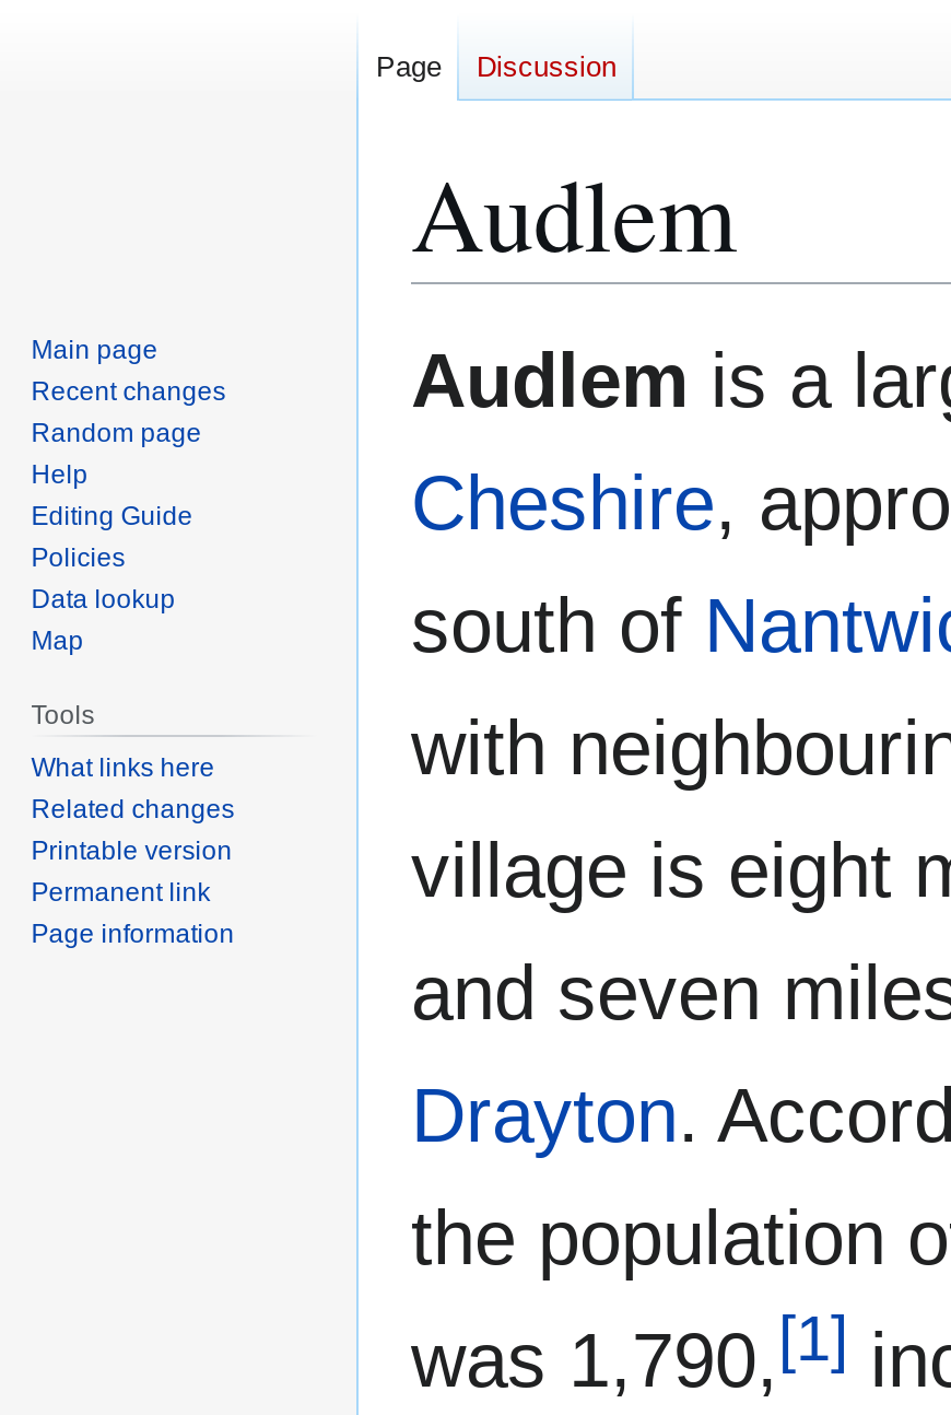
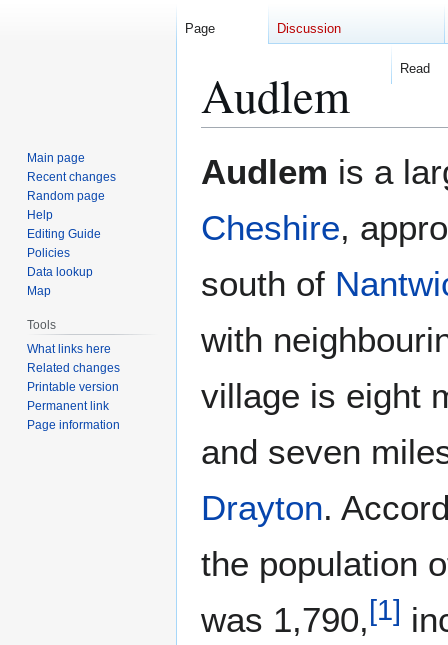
none -> [400,61,430,76] Read

